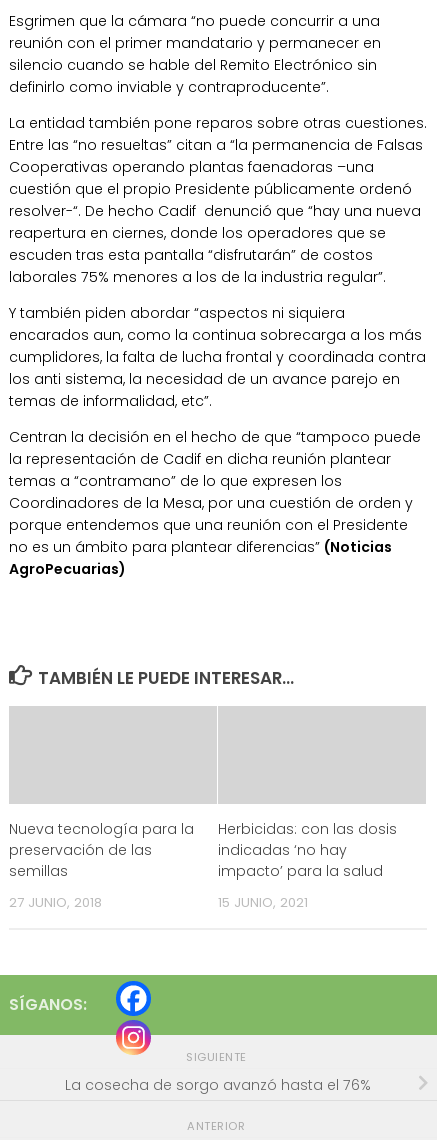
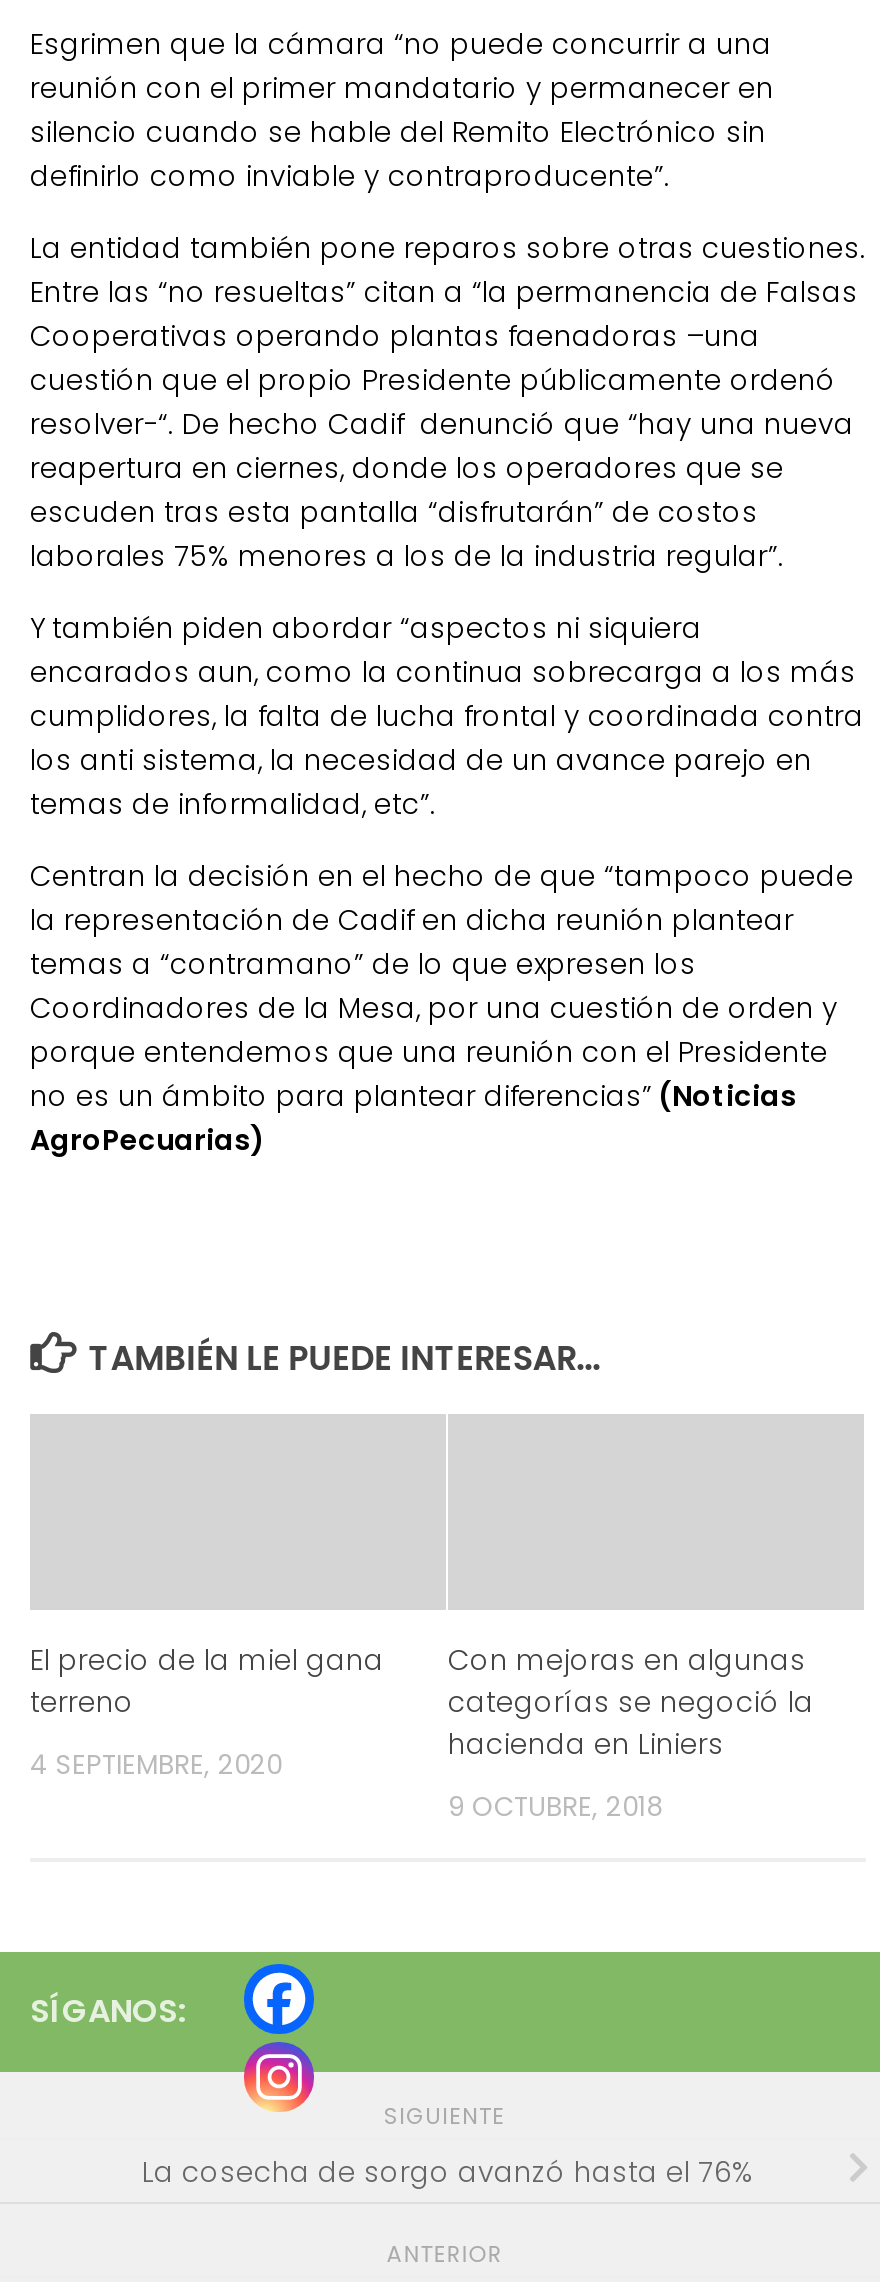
[9,819,194,881] Nueva tecnología para la | preservación de las | semillas -> [30,1640,384,1722] El precio de la miel gana | terreno
[218,819,397,881] Herbicidas: con las dosis | indicadas ‘no hay | impacto’ para la salud -> [448,1640,814,1764] Con mejoras en algunas | categorías se negoció la | hacienda en Liniers
[9,893,102,912] 27 JUNIO, 2018 -> [30,1746,282,1784] 4 SEPTIEMBRE, 2020
[218,893,308,912] 15 JUNIO, 2021 -> [448,1788,662,1826] 9 OCTUBRE, 2018

